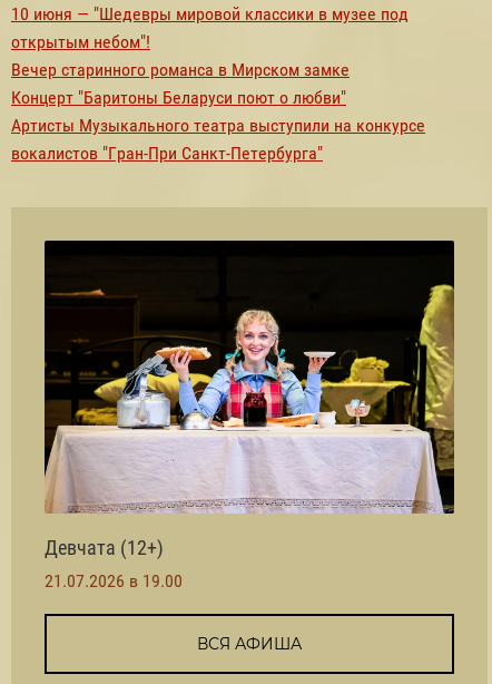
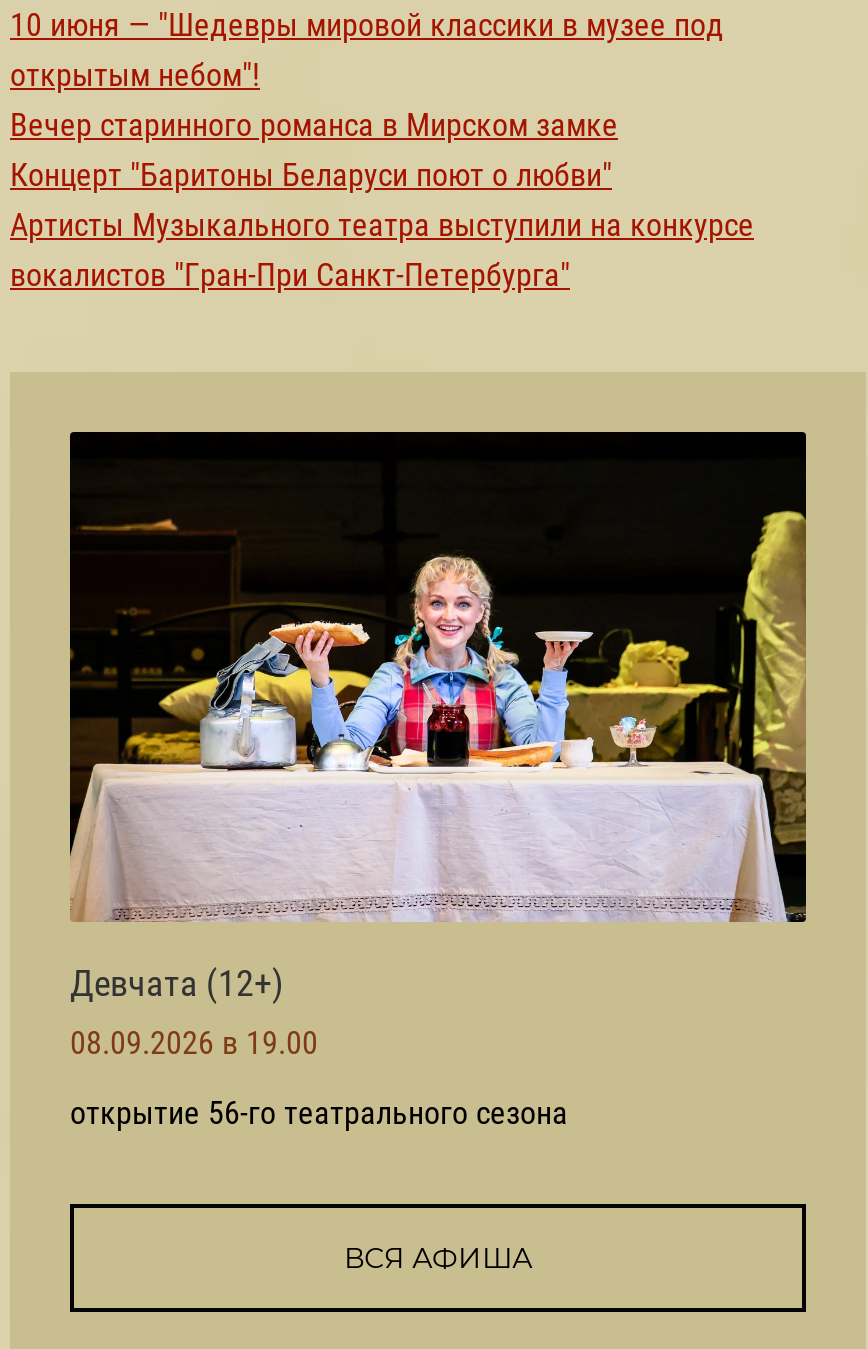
[45,571,183,592] 21.07.2026 в 19.00 -> [70,1025,568,1133] 08.09.2026 в 19.00 | открытие 56-го театрального сезона

